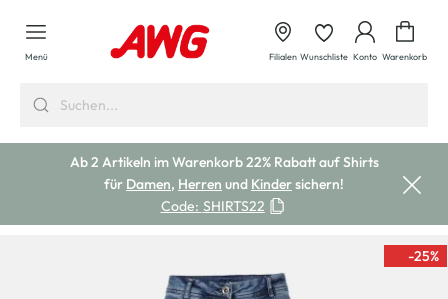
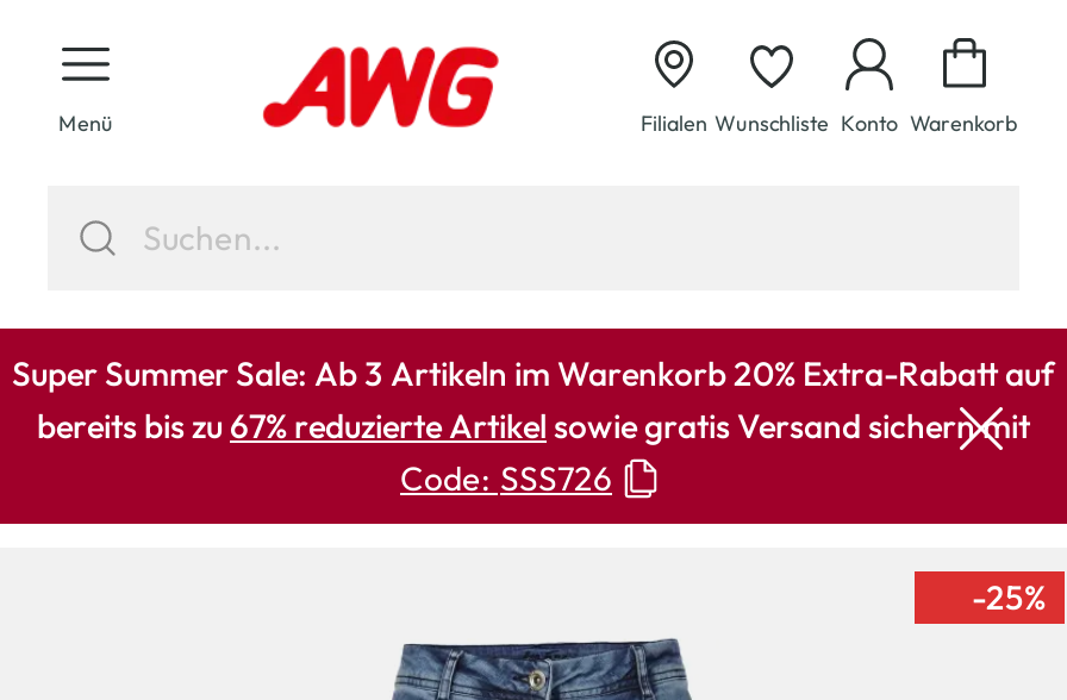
[69,153,378,215] Ab 2 Artikeln im Warenkorb 22% Rabatt auf Shirts | für Damen, Herren und Kinder sichern! | Code: SHIRTS22 -> [12,352,1055,500] Super Summer Sale: Ab 3 Artikeln im Warenkorb 20% Extra-Rabatt auf | bereits bis zu 67% reduzierte Artikel sowie gratis Versand sichern mit | Code: SSS726

